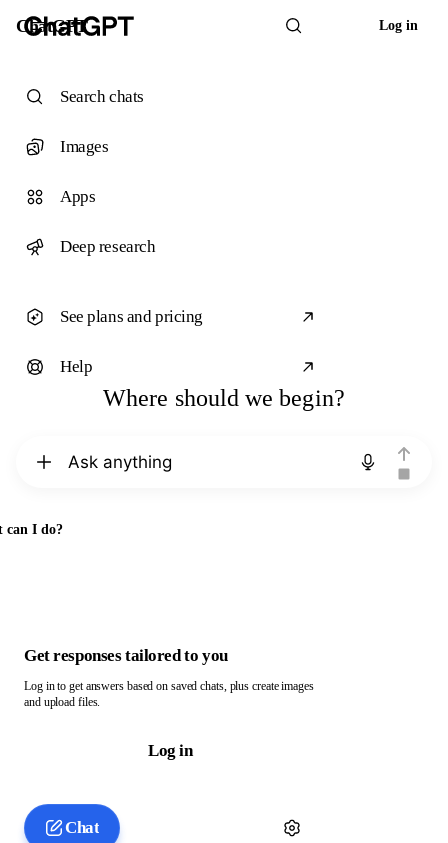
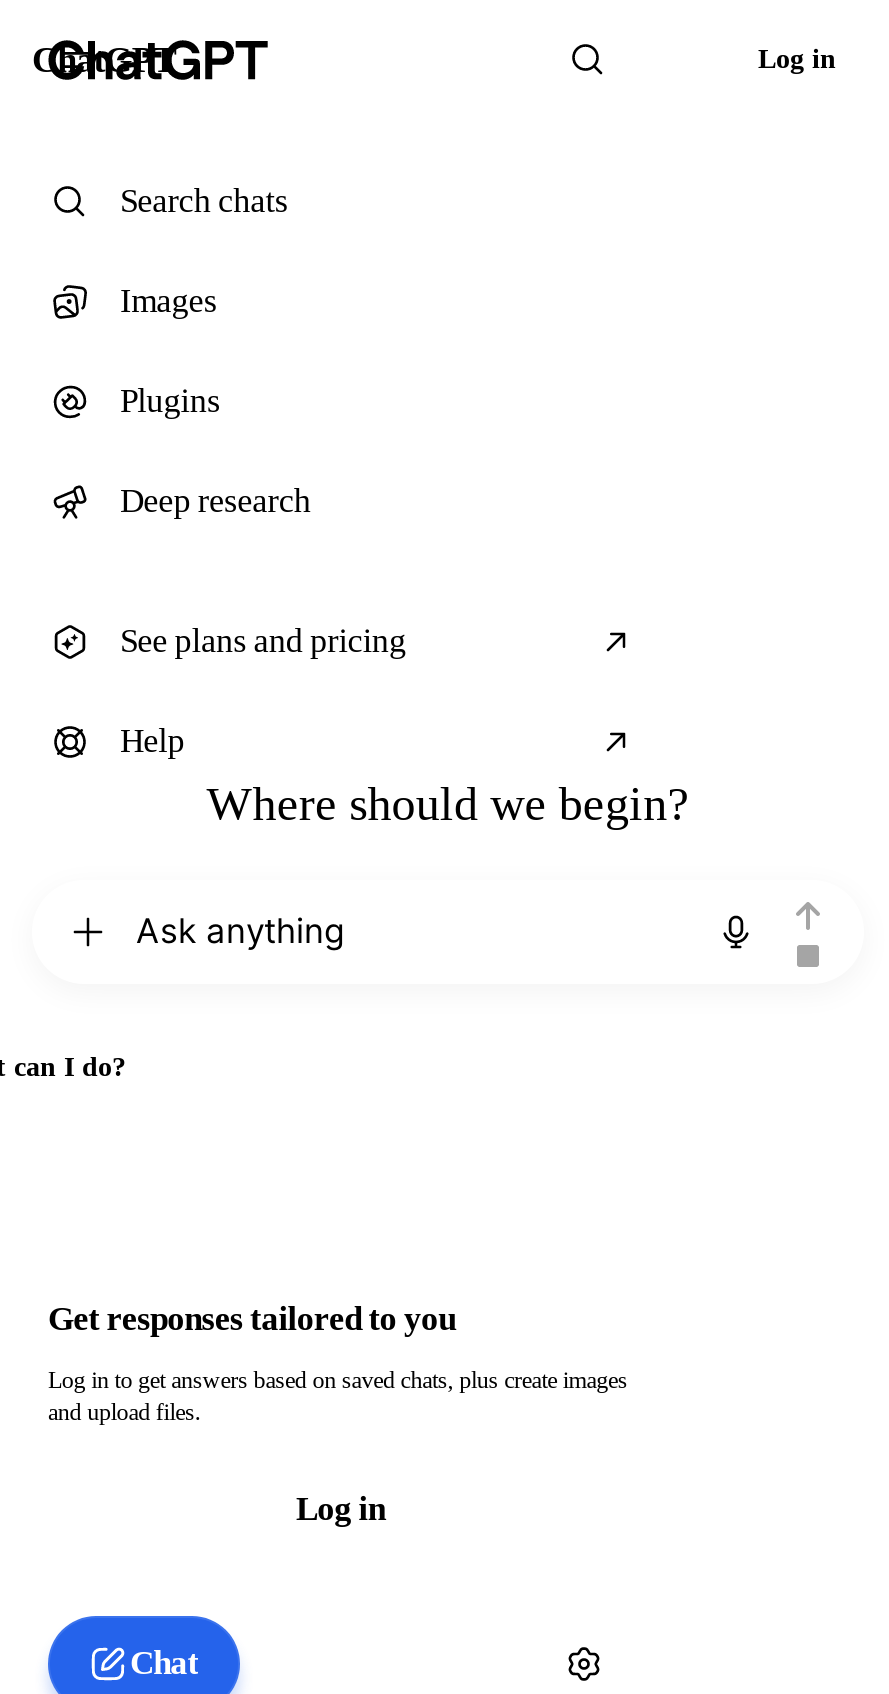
[60,187,95,206] Apps -> [120,382,220,420] Plugins

